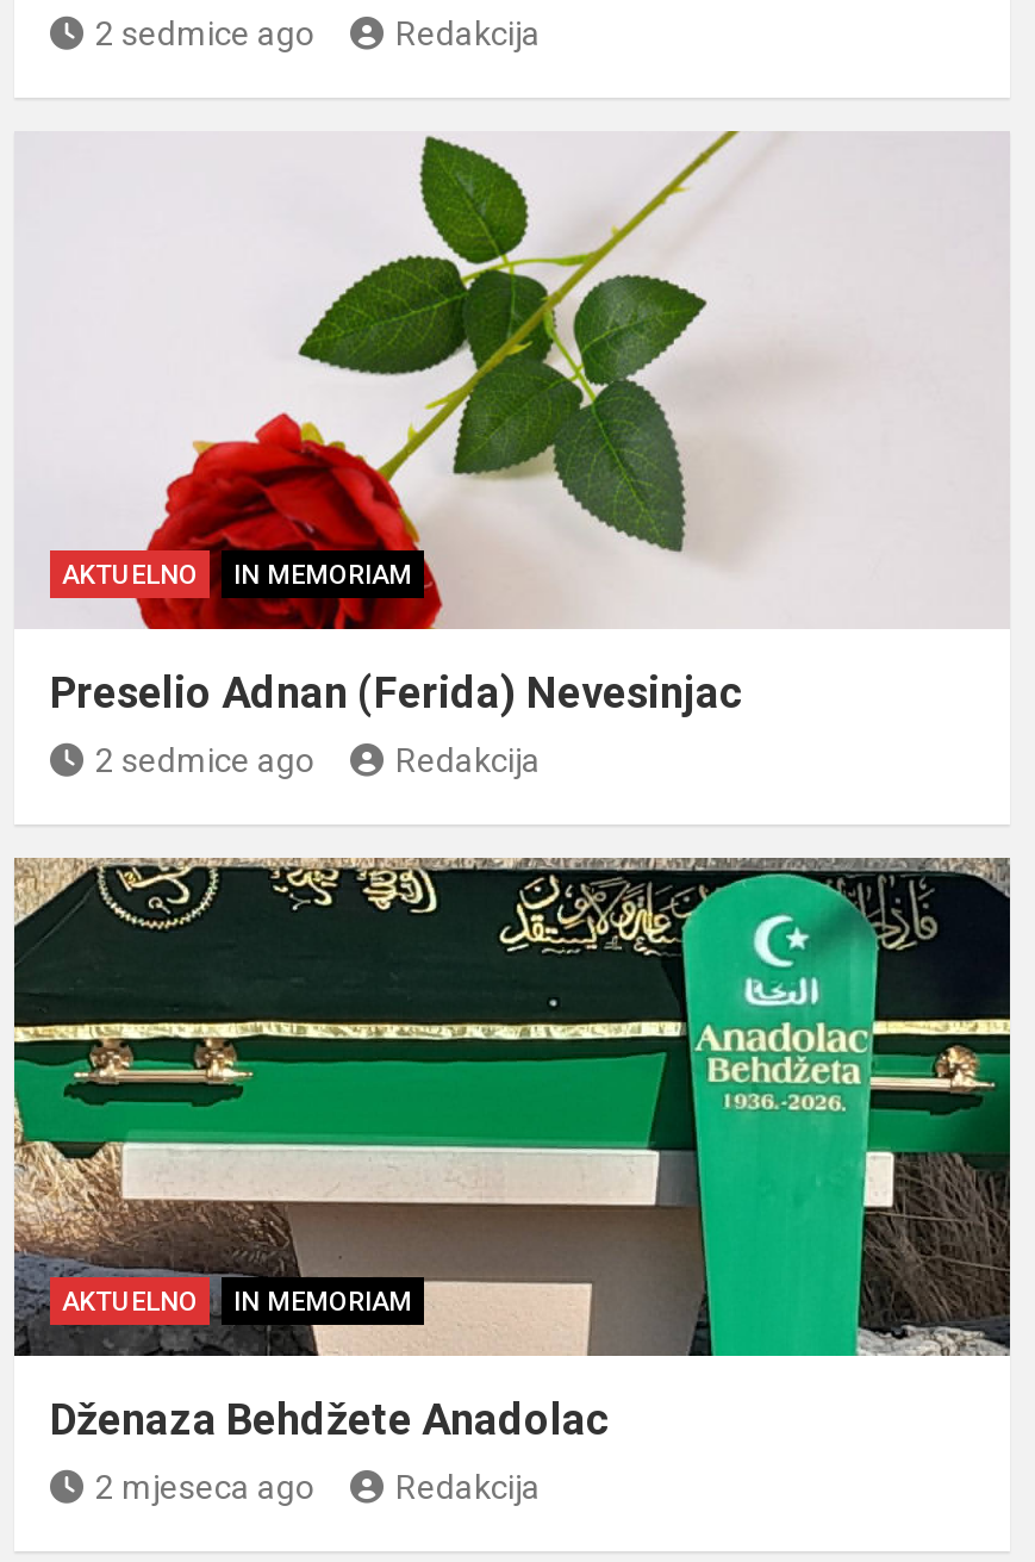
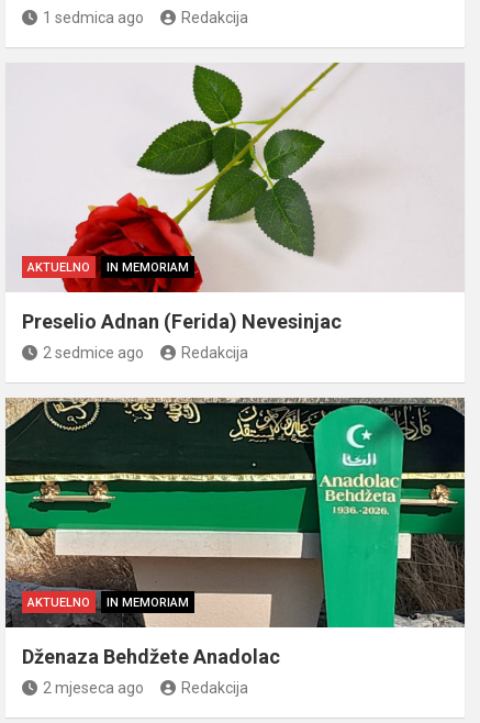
[95,14,314,52] 2 sedmice ago -> [43,8,144,26] 1 sedmica ago

